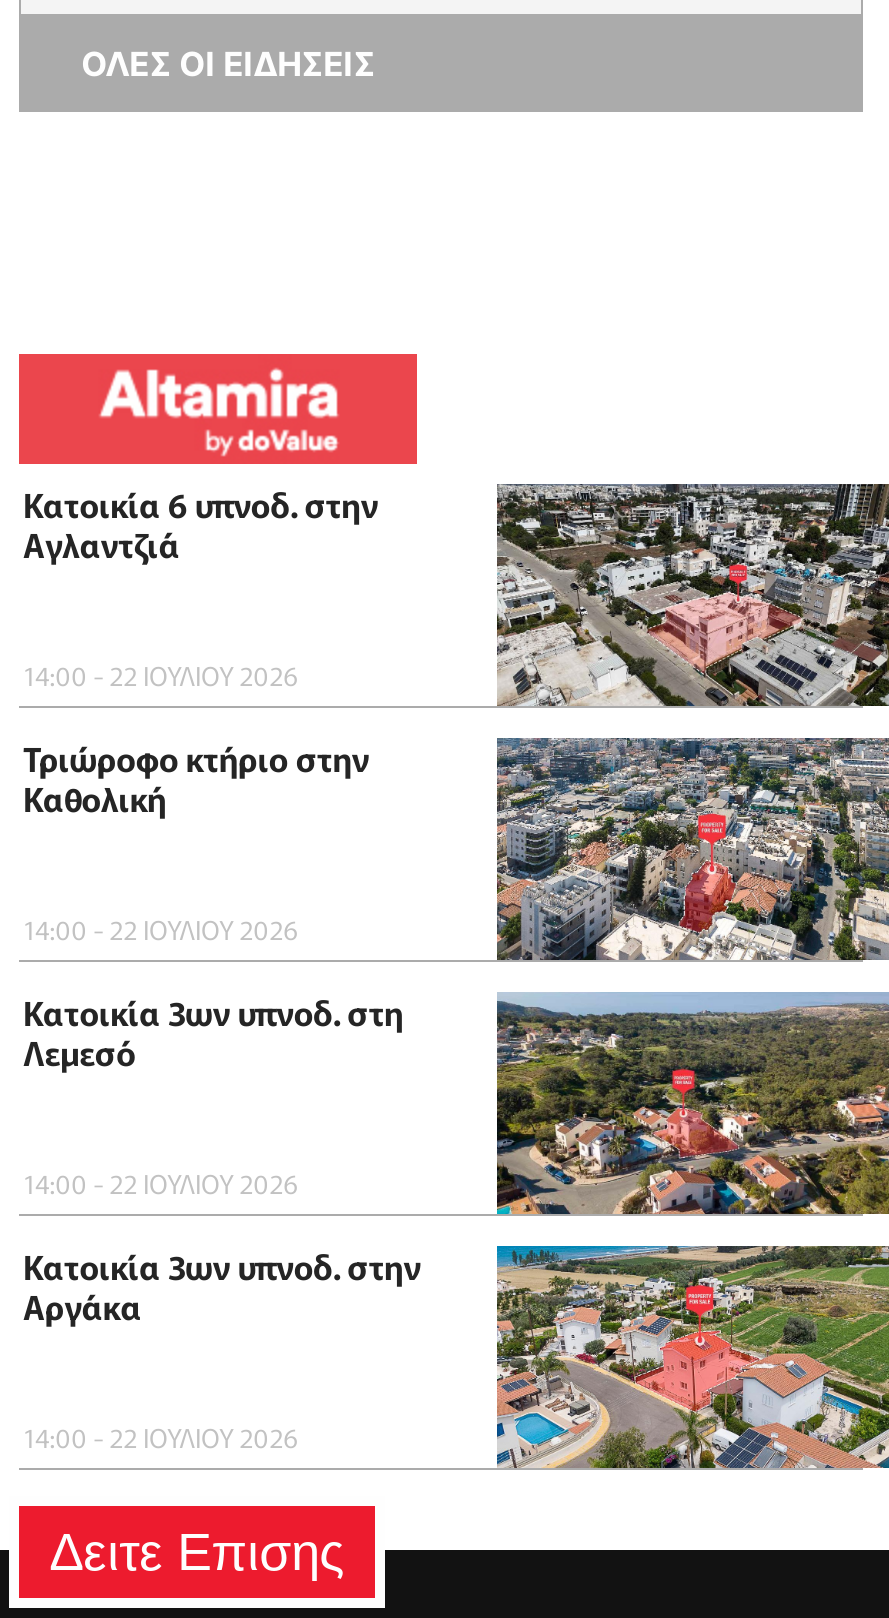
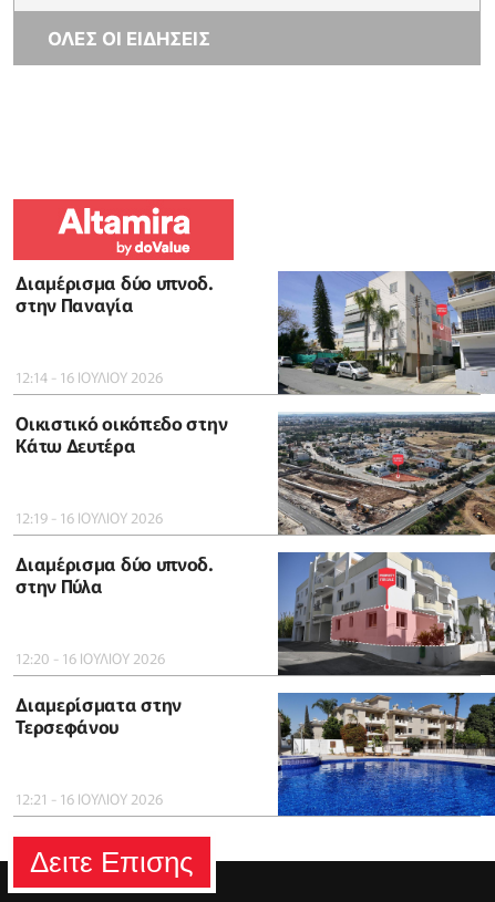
[23,480,378,568] Κατοικία 6 υπνοδ. στην | Αγλαντζιά -> [16,269,212,317] Διαμέρισμα δύο υπνοδ. | στην Παναγία
[495,482,883,708] [image] -> [277,270,492,395] [image]
[23,656,297,694] 14:00 - 22 ΙΟΥΛΙΟΥ 2026 -> [16,366,163,387] 12:14 - 16 ΙΟΥΛΙΟΥ 2026
[23,734,369,822] Τριώροφο κτήριο στην | Καθολική -> [16,409,227,458] Οικιστικό οικόπεδο στην | Κάτω Δευτέρα
[497,738,883,962] [image] -> [278,412,492,536] [image]
[23,909,297,947] 14:00 - 22 ΙΟΥΛΙΟΥ 2026 -> [16,507,163,528] 12:19 - 16 ΙΟΥΛΙΟΥ 2026
[23,987,403,1075] Κατοικία 3ων υπνοδ. στη | Λεμεσό -> [16,550,212,598] Διαμέρισμα δύο υπνοδ. | στην Πύλα
[495,992,883,1216] [image] -> [277,552,492,676] [image]
[23,1163,297,1201] 14:00 - 22 ΙΟΥΛΙΟΥ 2026 -> [16,647,165,668] 12:20 - 16 ΙΟΥΛΙΟΥ 2026
[23,1241,421,1329] Κατοικία 3ων υπνοδ. στην | Αργάκα -> [16,690,182,739] Διαμερίσματα στην | Τερσεφάνου
[495,1244,883,1470] [image] -> [277,692,492,817] [image]
[23,1417,297,1455] 14:00 - 22 ΙΟΥΛΙΟΥ 2026 -> [16,787,163,808] 12:21 - 16 ΙΟΥΛΙΟΥ 2026

